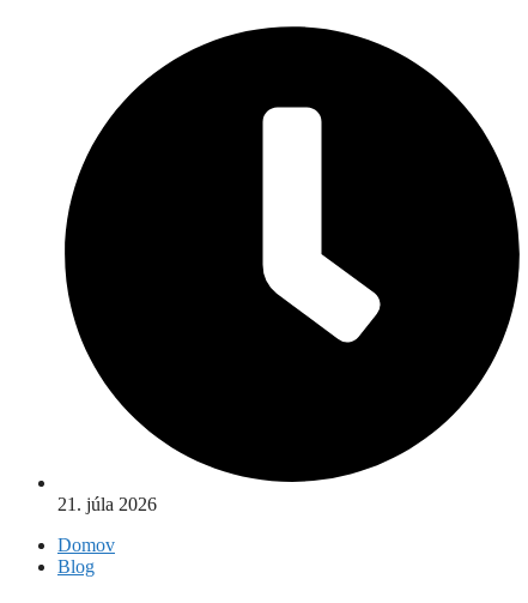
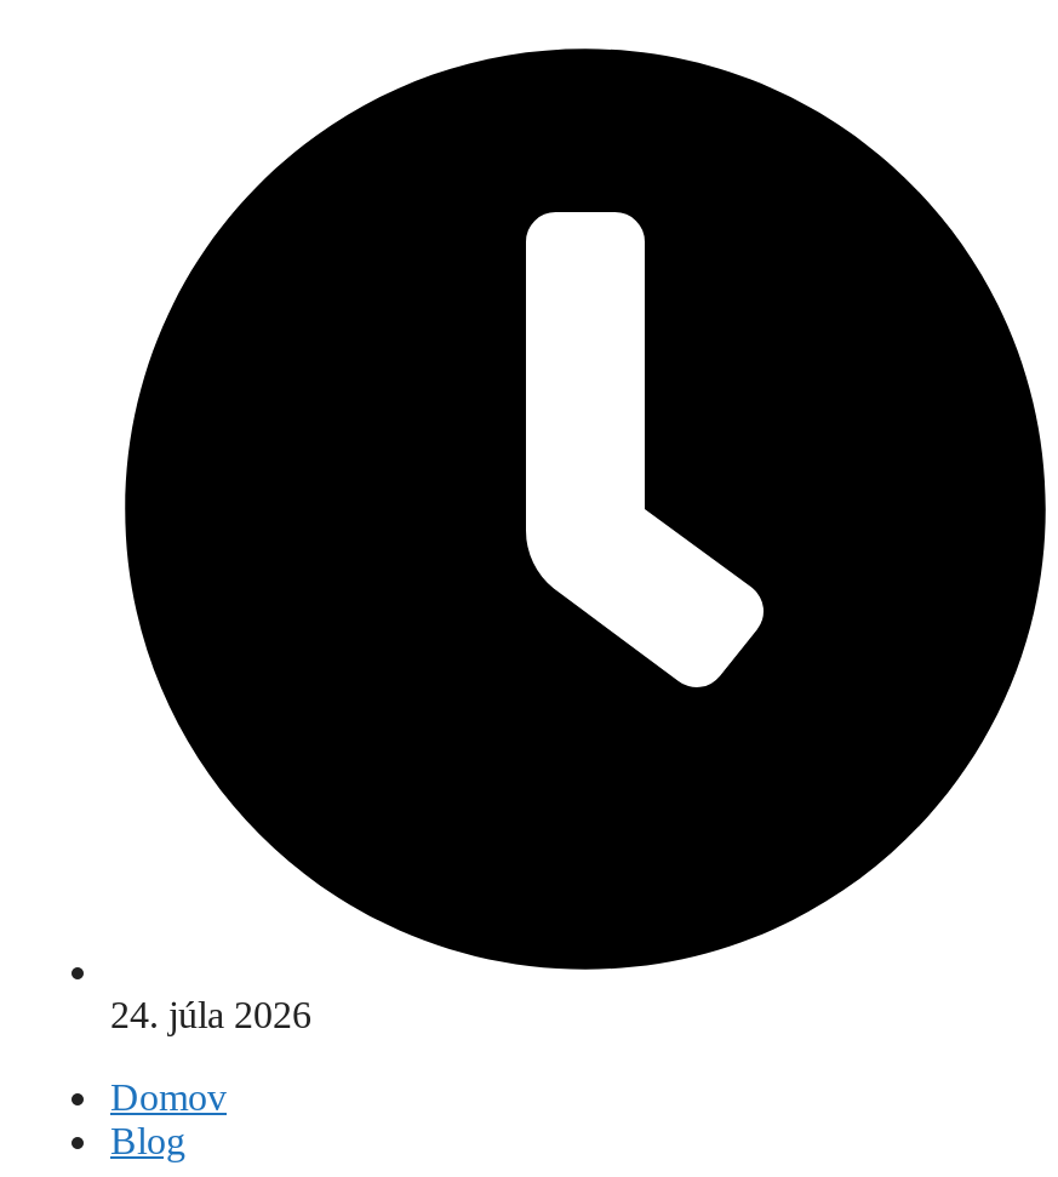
[57,494,157,514] 21. júla 2026 -> [110,994,311,1035] 24. júla 2026

